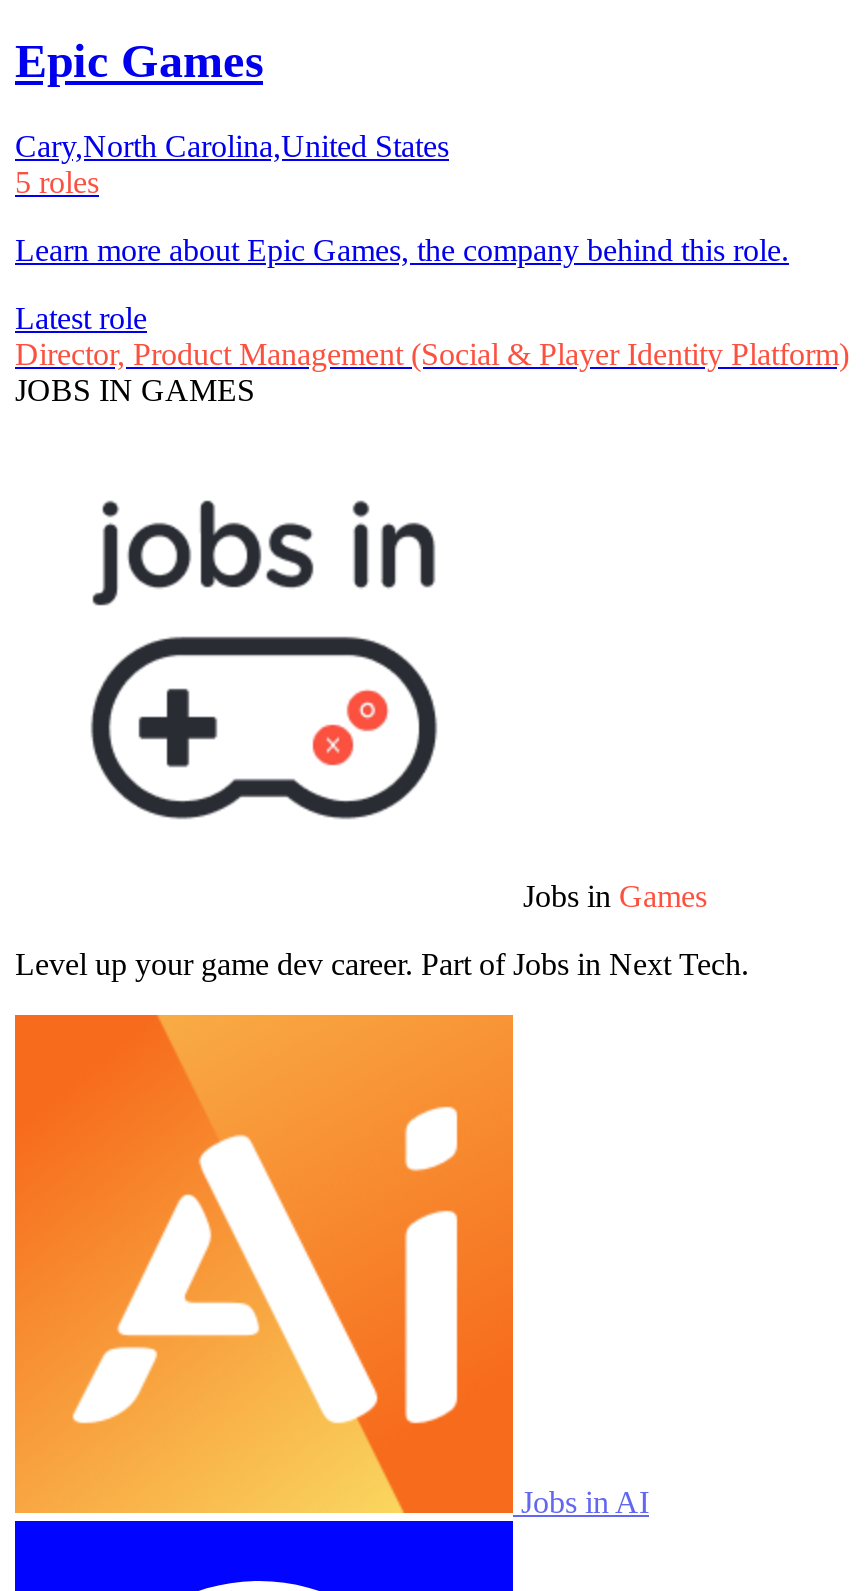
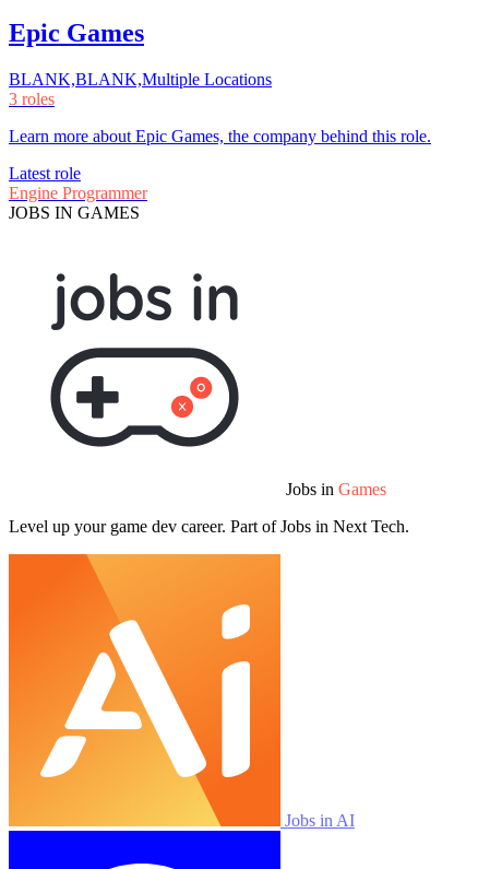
[15,129,449,199] Cary,North Carolina,United States | 5 roles -> [9,70,272,108] BLANK,BLANK,Multiple Locations | 3 roles
[15,337,849,371] Director, Product Management (Social & Player Identity Platform) -> [9,184,147,202] Engine Programmer

